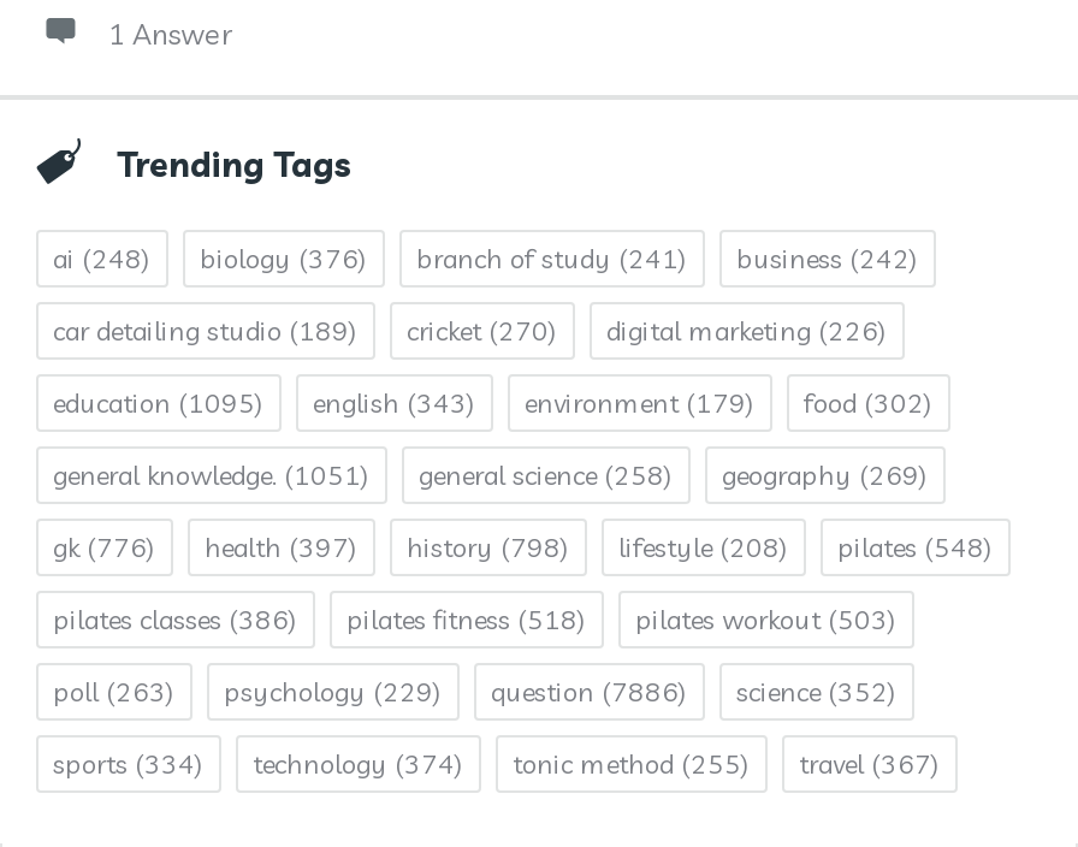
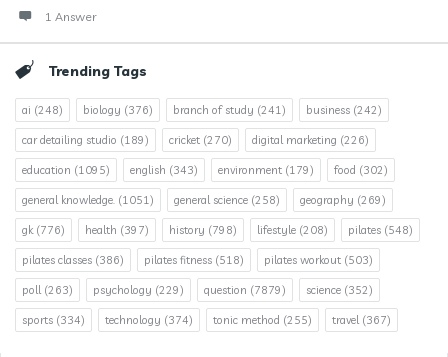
[53,675,898,709] poll (263) psychology (229) question (7886) science (352) -> [22,283,373,297] poll (263) psychology (229) question (7879) science (352)

